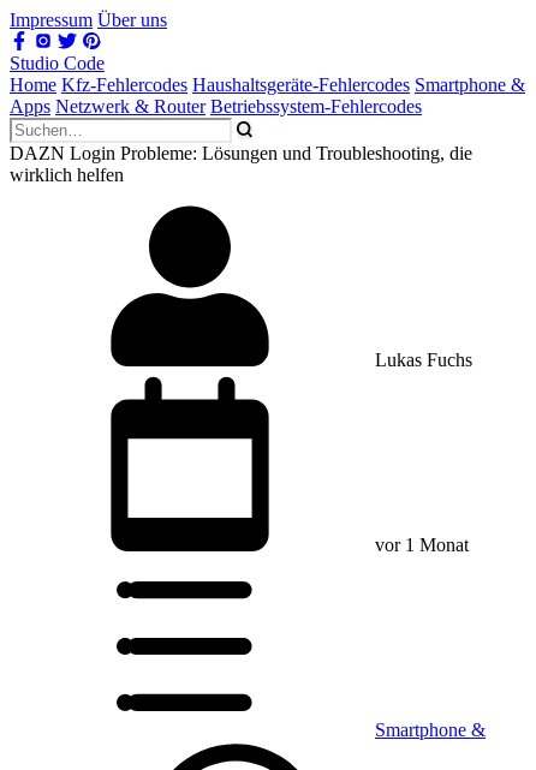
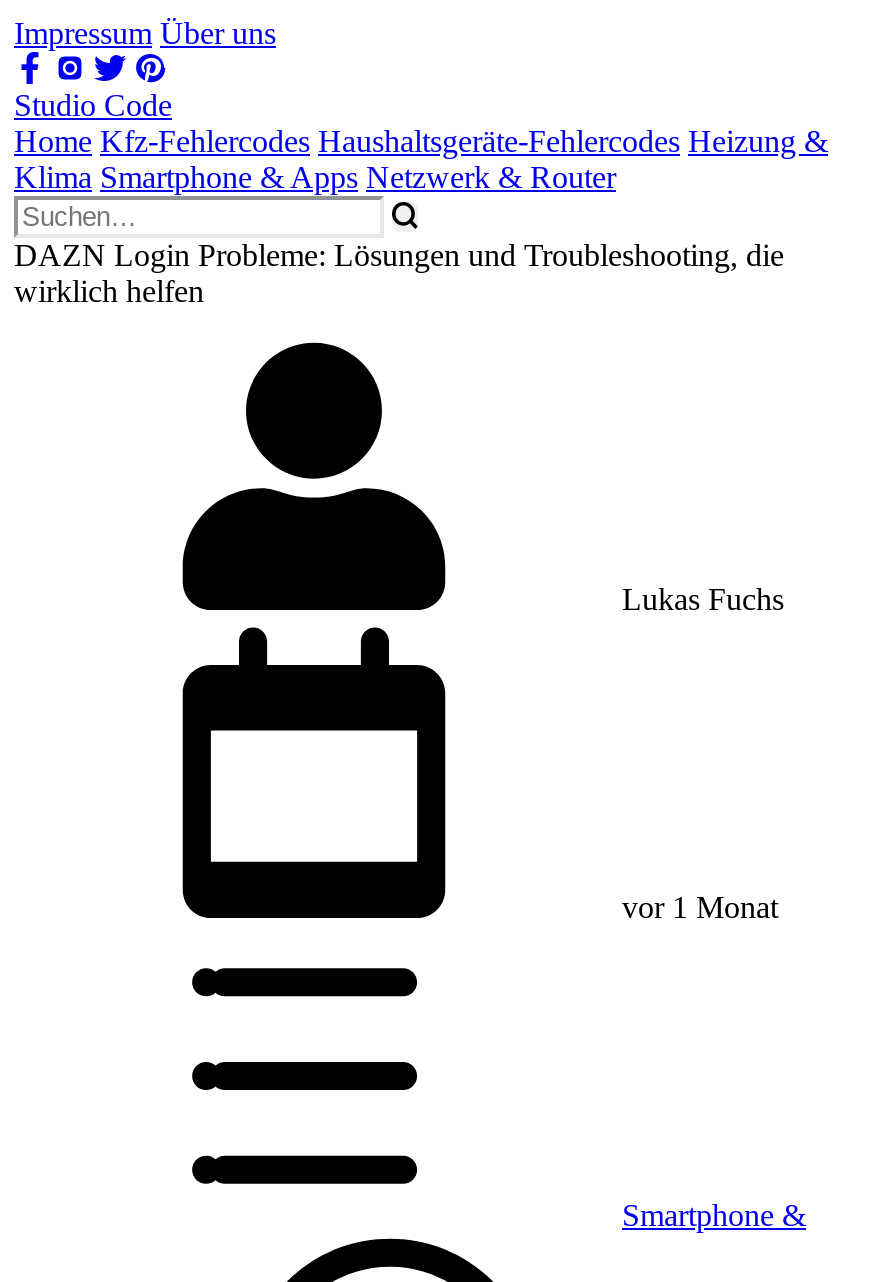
[10,74,525,117] Home Kfz-Fehlercodes Haushaltsgeräte-Fehlercodes Smartphone & | Apps Netzwerk & Router Betriebssystem-Fehlercodes -> [14,124,828,194] Home Kfz-Fehlercodes Haushaltsgeräte-Fehlercodes Heizung & | Klima Smartphone & Apps Netzwerk & Router

